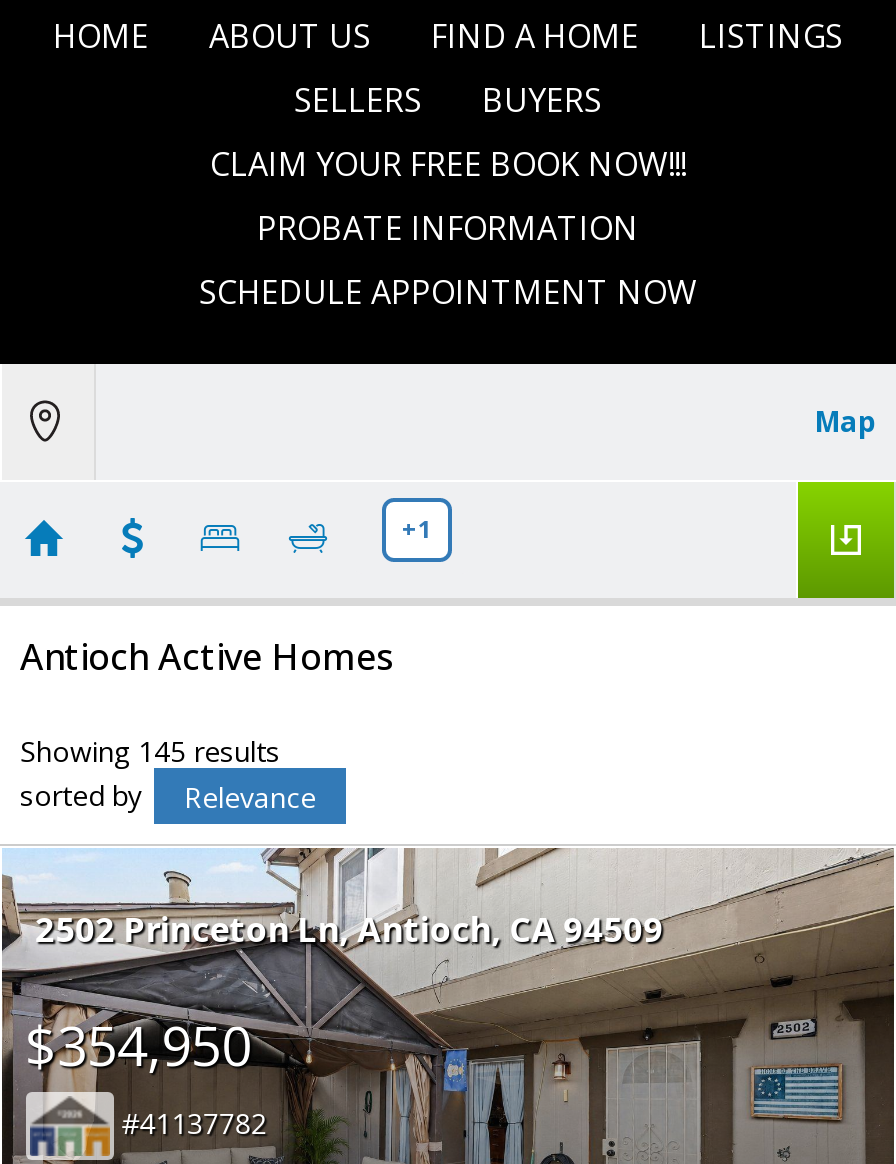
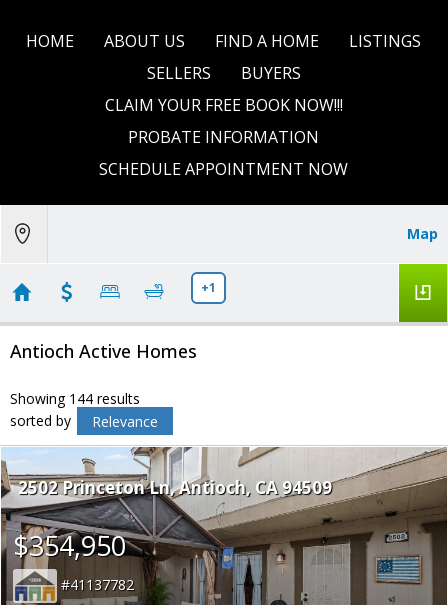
[20,733,280,771] Showing 145 results -> [10,389,140,408] Showing 144 results

